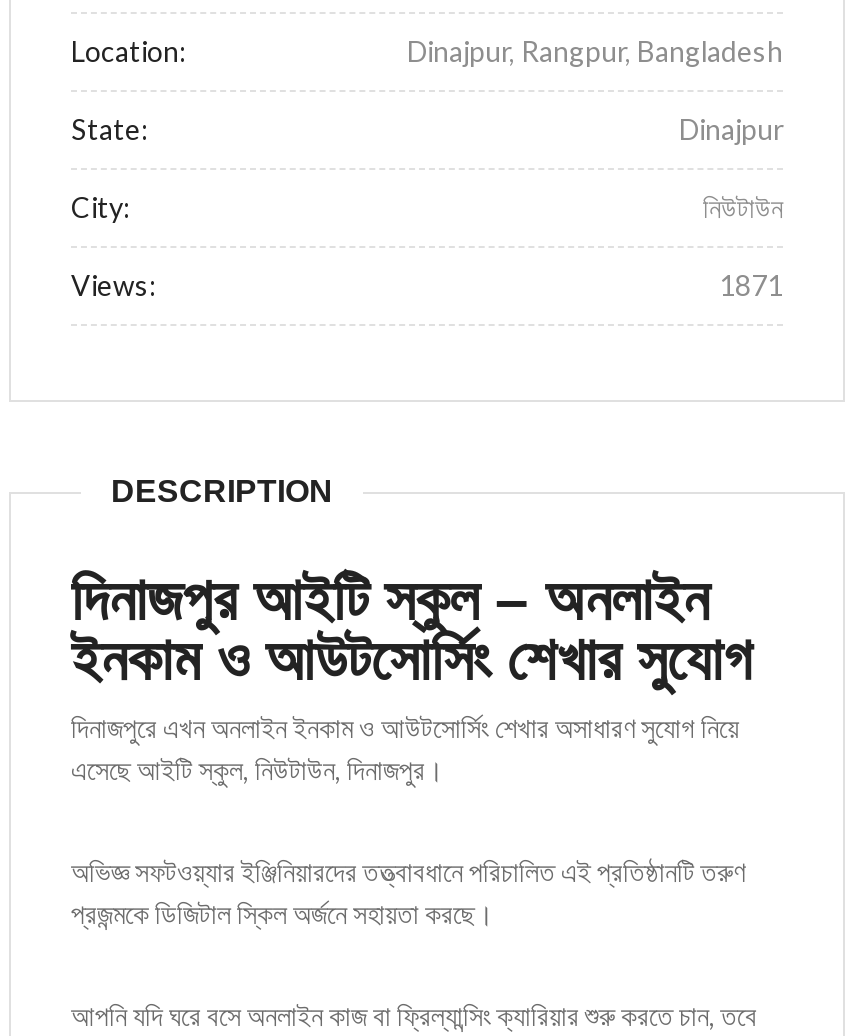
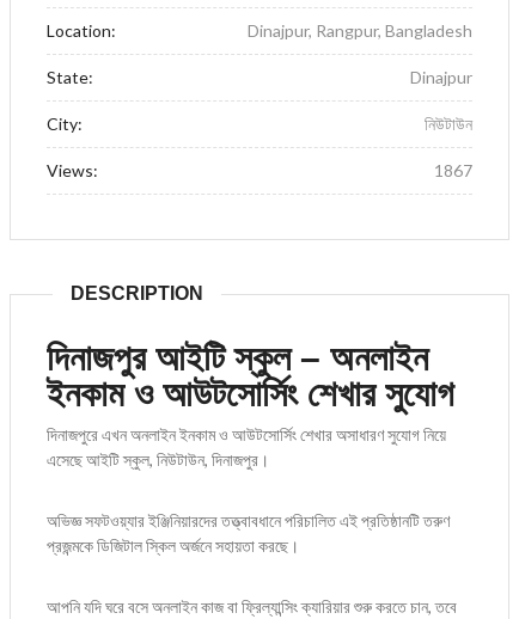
[719,268,783,302] 1871 -> [434,160,472,180] 1867

